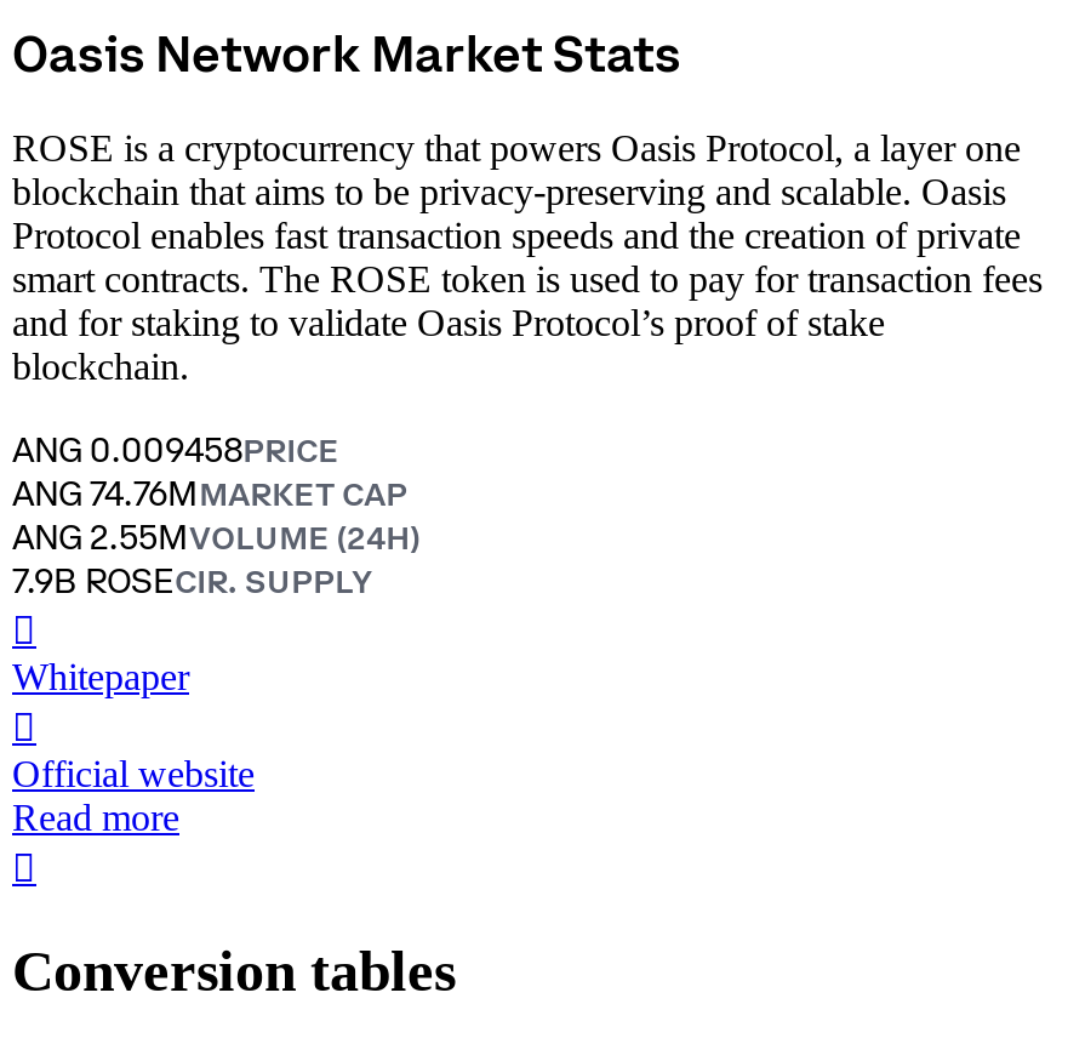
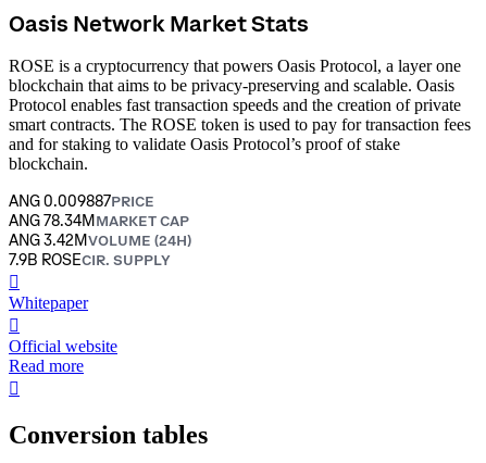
[12,427,339,470] ANG 0.009458PRICE -> [9,191,154,210] ANG 0.009887PRICE
[12,470,407,514] ANG 74.76MMARKET CAP -> [9,210,189,230] ANG 78.34MMARKET CAP
[12,514,419,558] ANG 2.55MVOLUME (24H) -> [9,230,191,249] ANG 3.42MVOLUME (24H)

